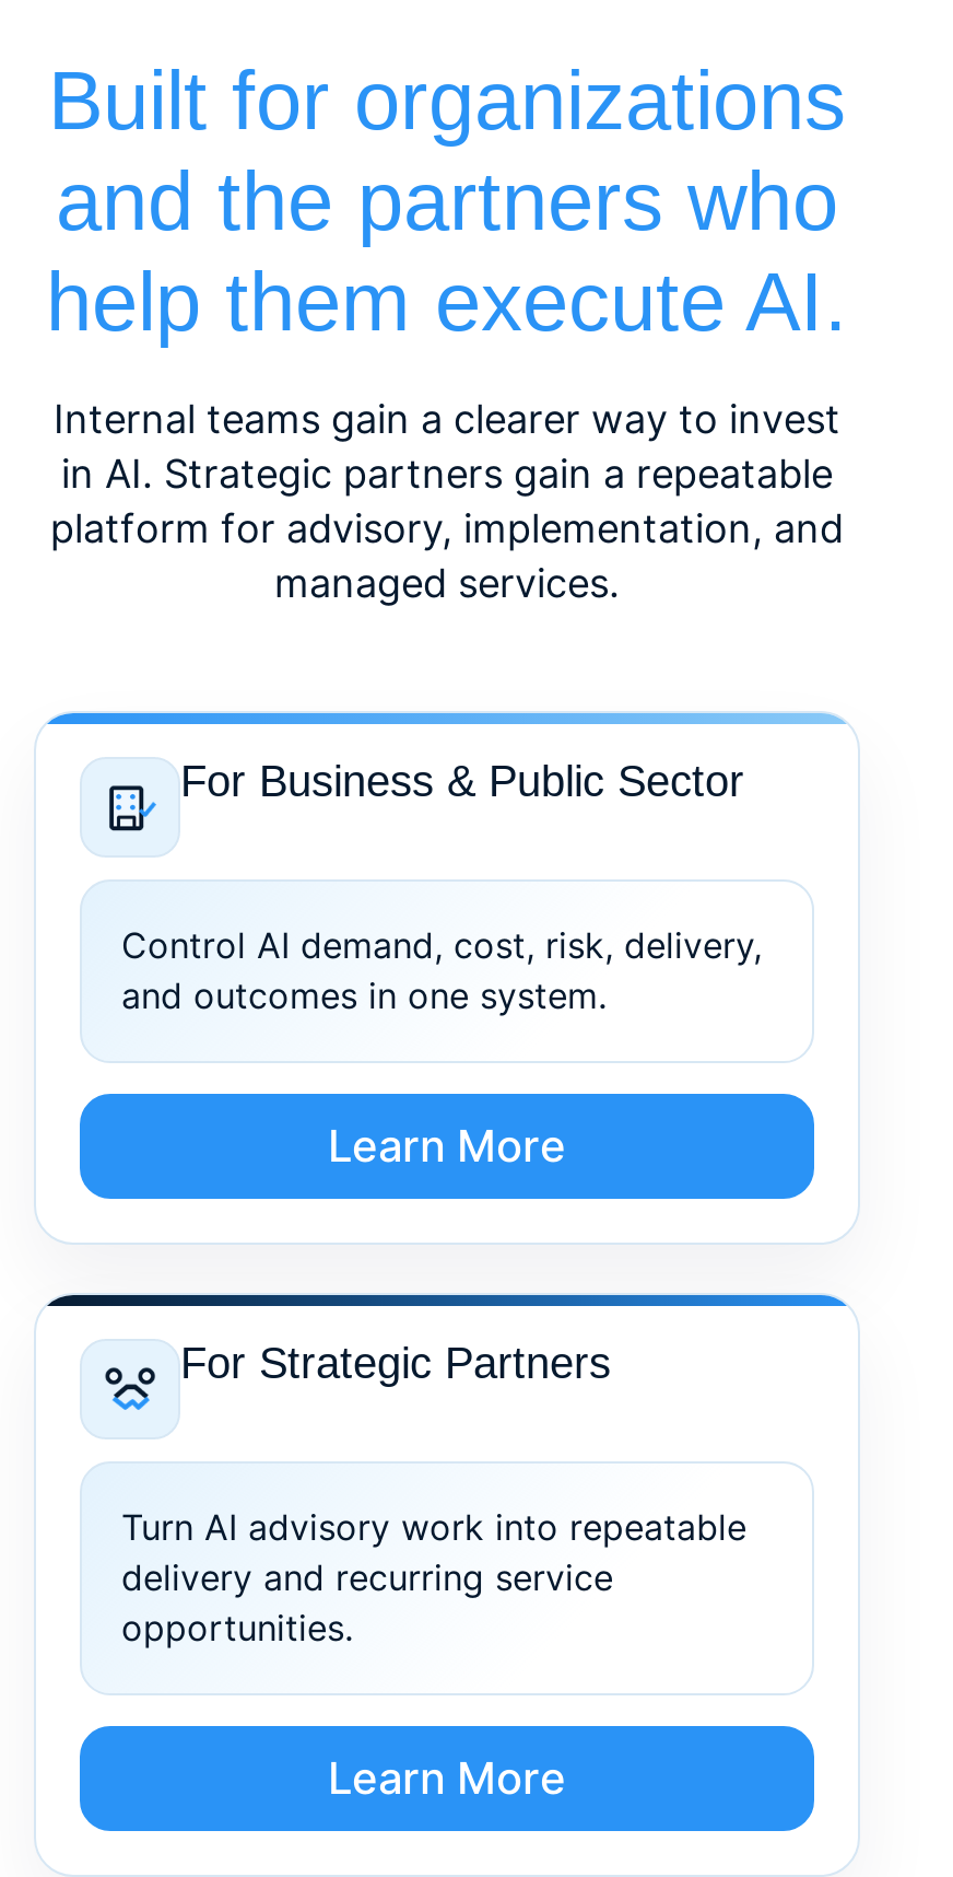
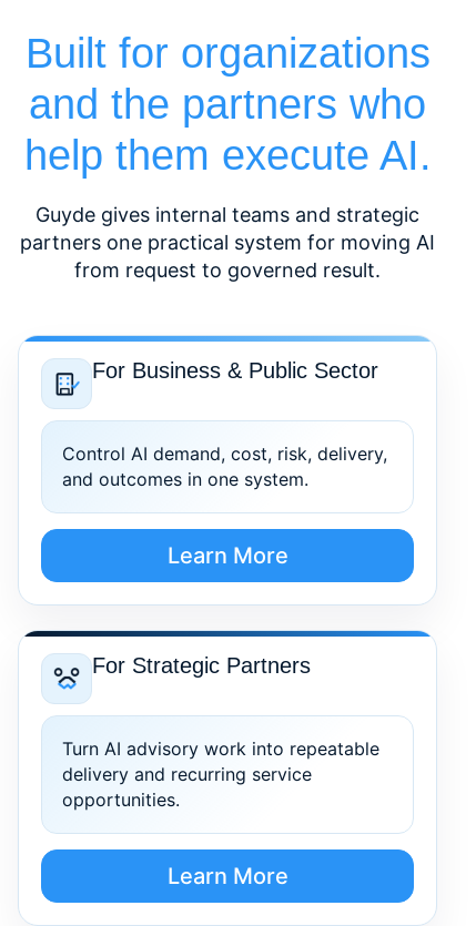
[50,396,844,606] Internal teams gain a clearer way to invest | in AI. Strategic partners gain a repeatable | platform for advisory, implementation, and | managed services. -> [20,203,435,282] Guyde gives internal teams and strategic | partners one practical system for moving AI | from request to governed result.

